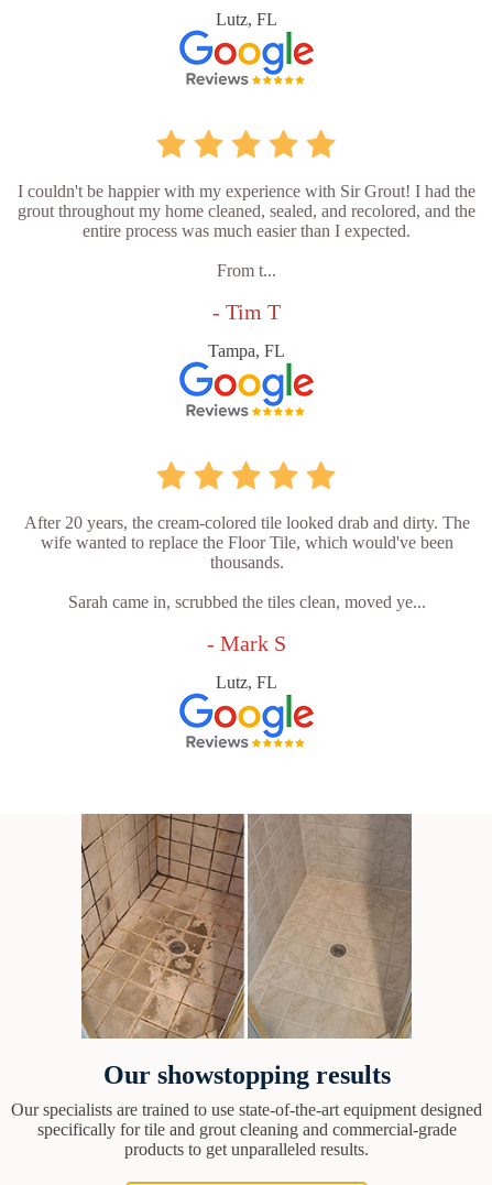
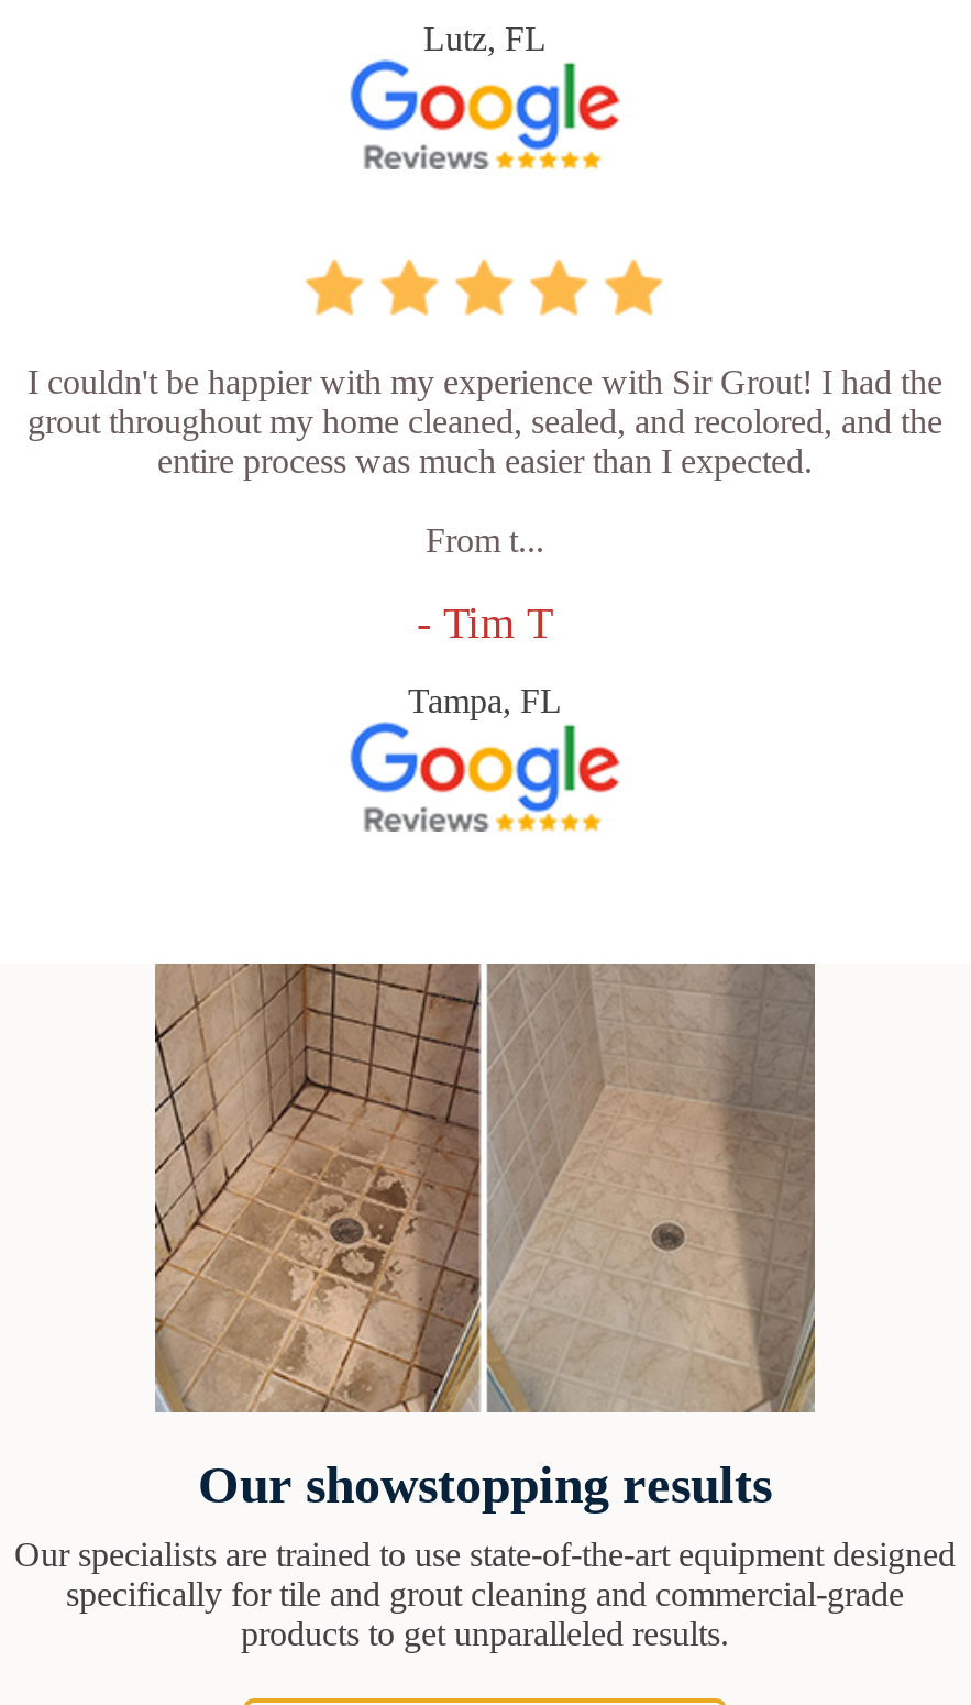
[24,514,469,692] After 20 years, the cream-colored tile looked drab and dirty. The | wife wanted to replace the Floor Tile, which would've been | thousands. | Sarah came in, scrubbed the tiles clean, moved ye... | - Mark S | Lutz, FL -> none

